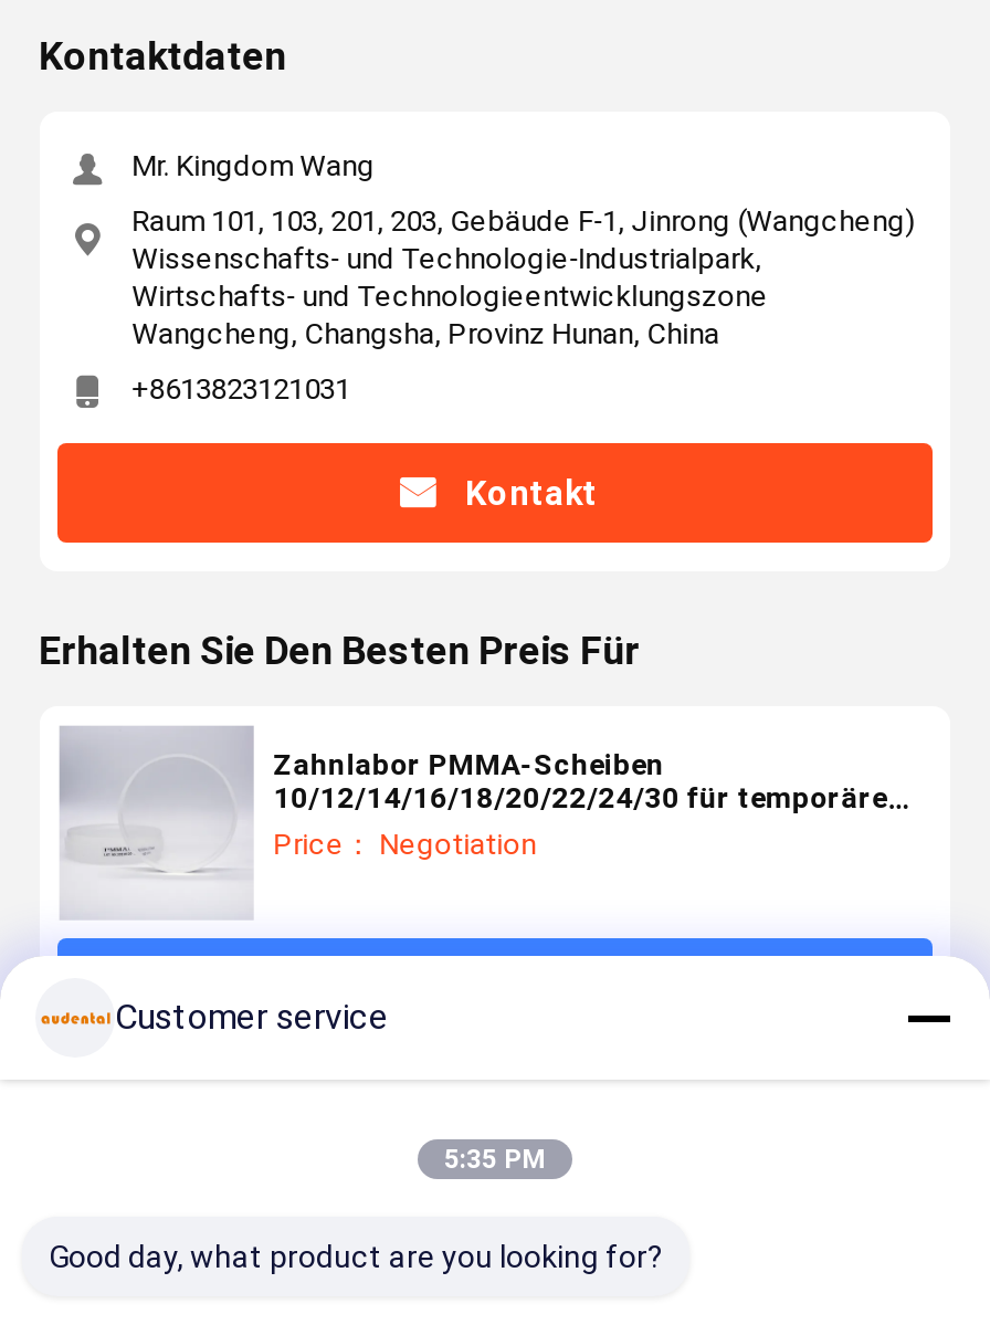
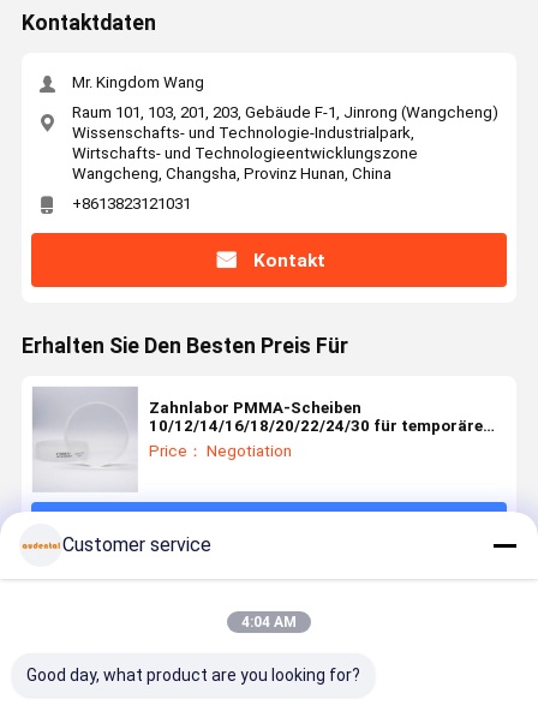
[444,1144,546,1175] 5:35 PM -> [241,614,297,631] 4:04 AM

